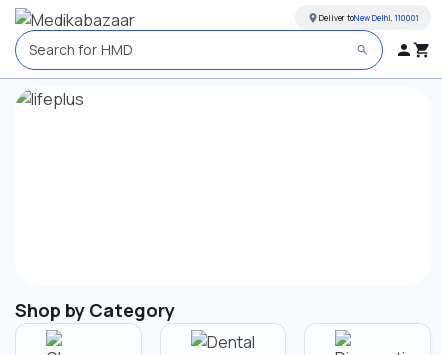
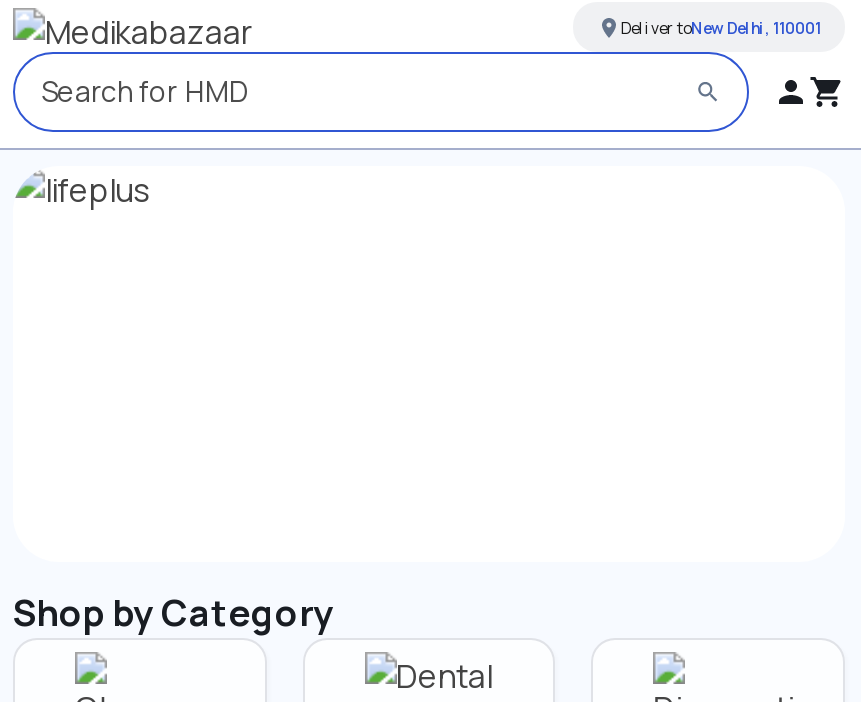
[29,40,133,59] Search for HMD -> [41,72,177,110] Search for

